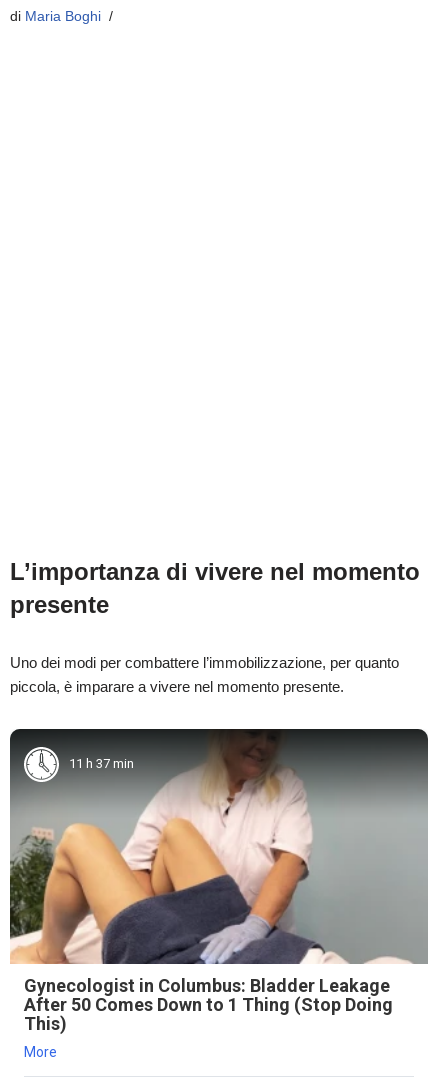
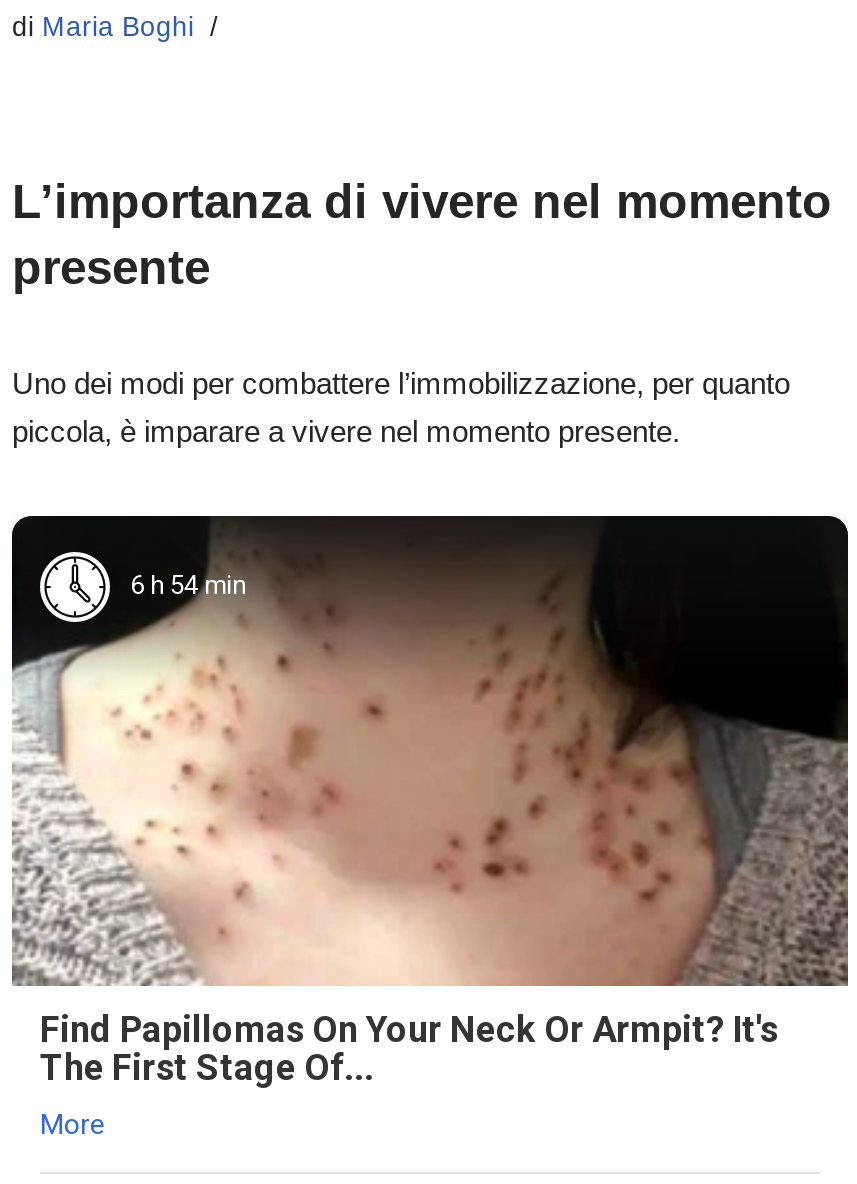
[9,734,429,965] [image] | 11 h 37 min -> [10,530,848,986] [image] | 6 h 54 min
[24,975,393,1034] Gynecologist in Columbus: Bladder Leakage | After 50 Comes Down to 1 Thing (Stop Doing | This) -> [40,1008,778,1088] Find Papillomas On Your Neck Or Armpit? It's | The First Stage Of...

